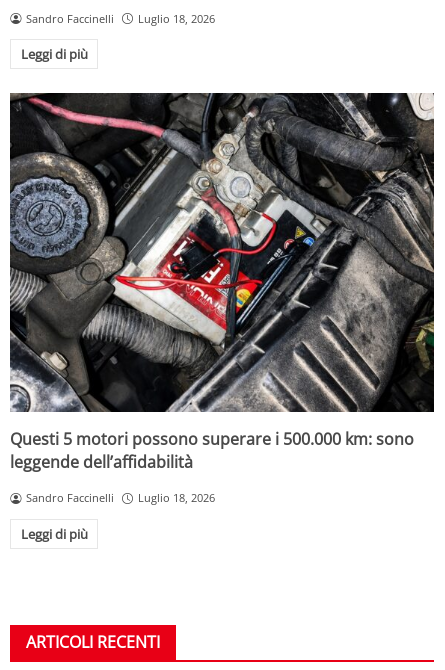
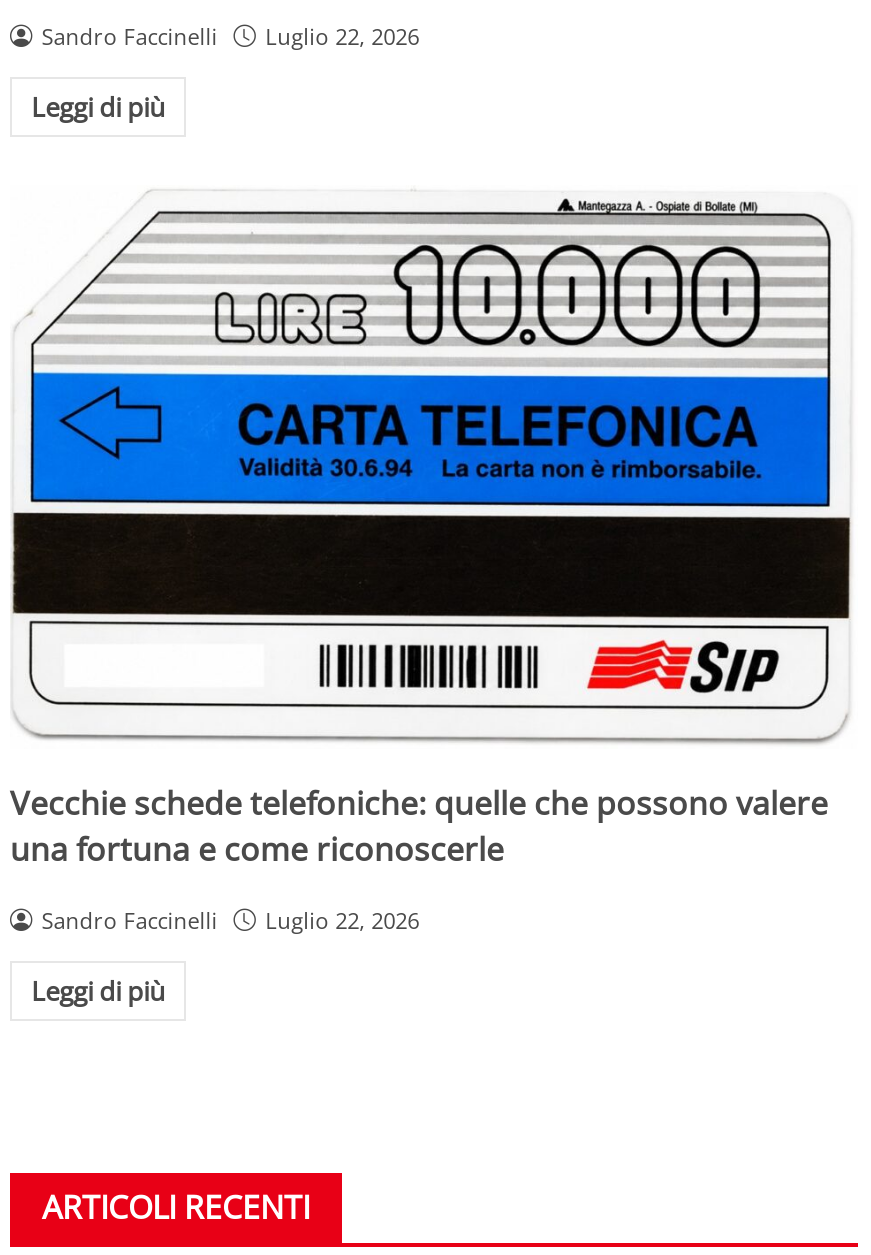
[26,11,215,26] Sandro Faccinelli Luglio 18, 2026 -> [42,20,419,50] Sandro Faccinelli Luglio 22, 2026
[9,92,435,473] [image] | Questi 5 motori possono superare i 500.000 km: sono | leggende dell’affidabilità -> [10,185,858,871] [image] | Vecchie schede telefoniche: quelle che possono valere | una fortuna e come riconoscerle
[26,490,215,505] Sandro Faccinelli Luglio 18, 2026 -> [42,905,419,935] Sandro Faccinelli Luglio 22, 2026

